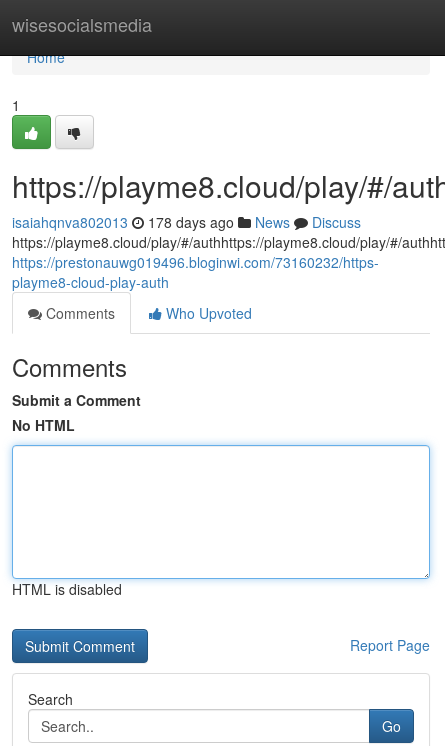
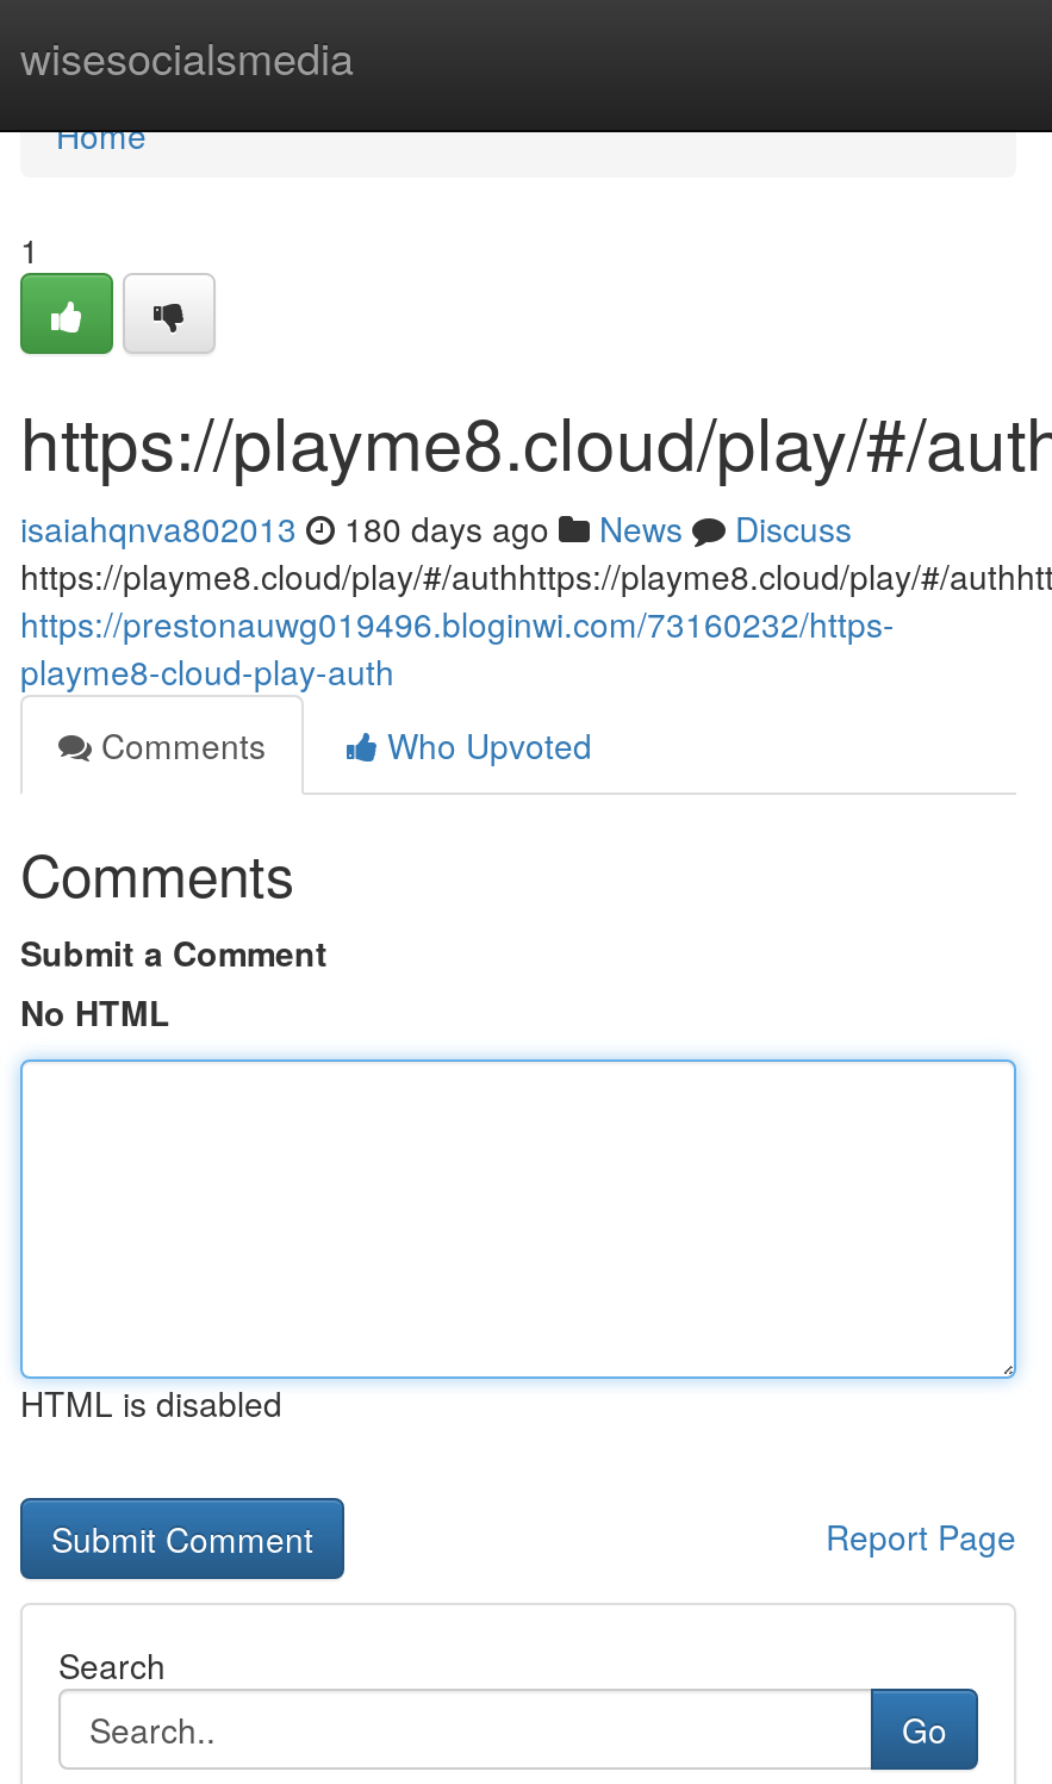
[12,212,361,232] isaiahqnva802013 178 days ago News Discuss -> [20,504,852,552] isaiahqnva802013 180 days ago News Discuss

